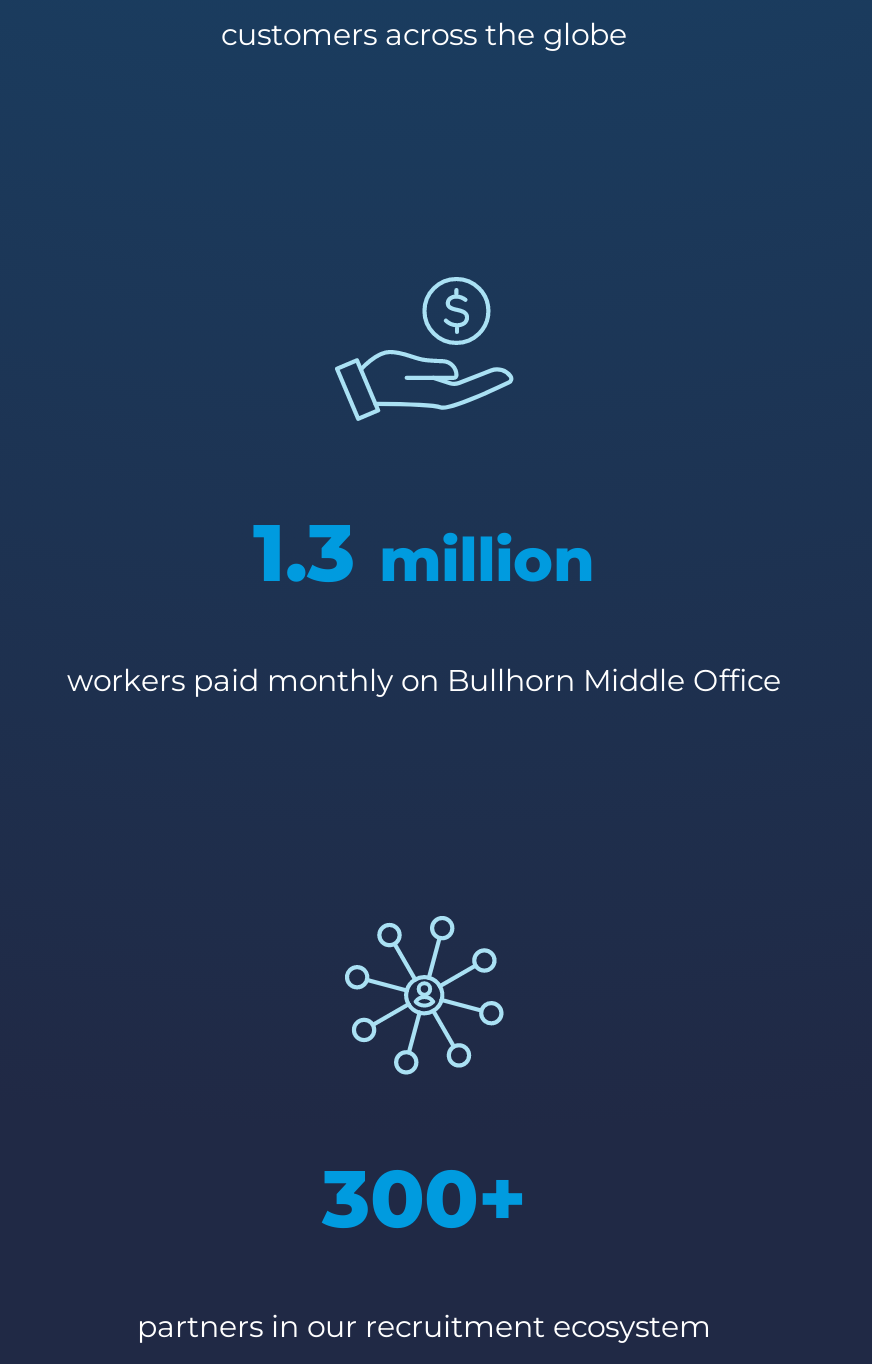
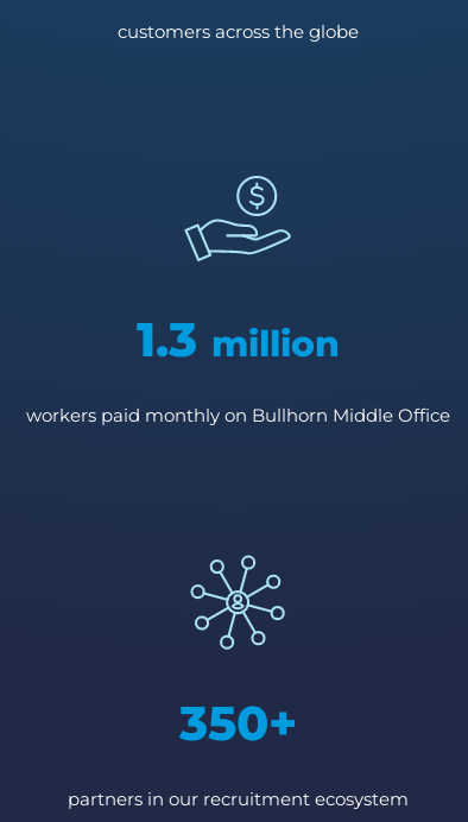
[322,1149,526,1247] 300+ -> [179,694,296,752] 350+

